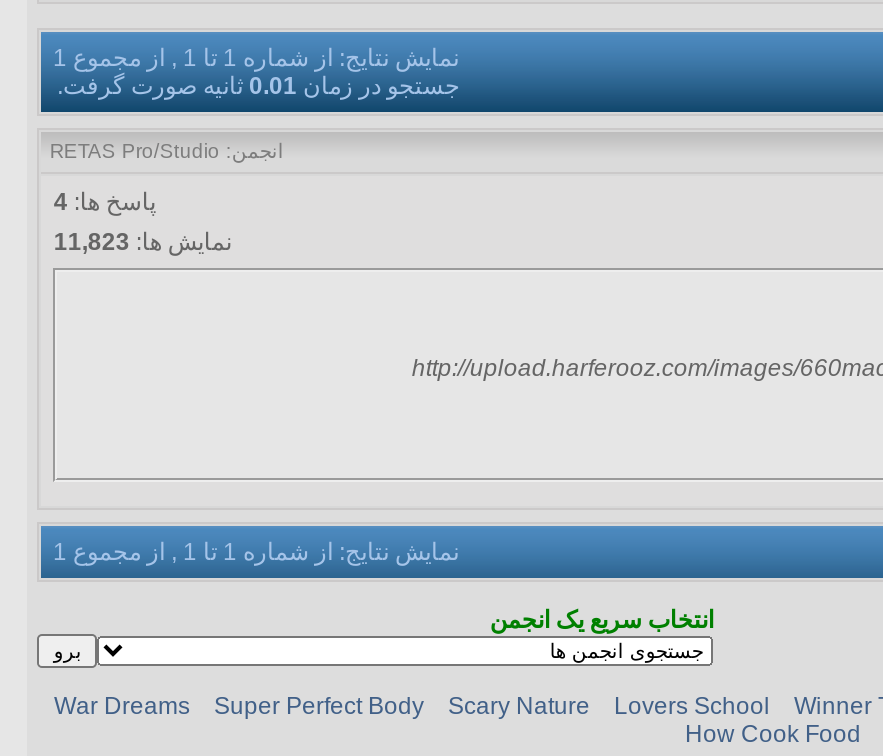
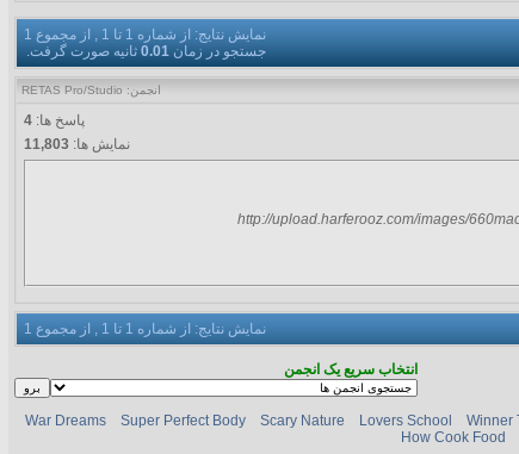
[54,227,232,255] نمایش ها: 11,823 -> [24,135,131,152] نمایش ها: 11,803

